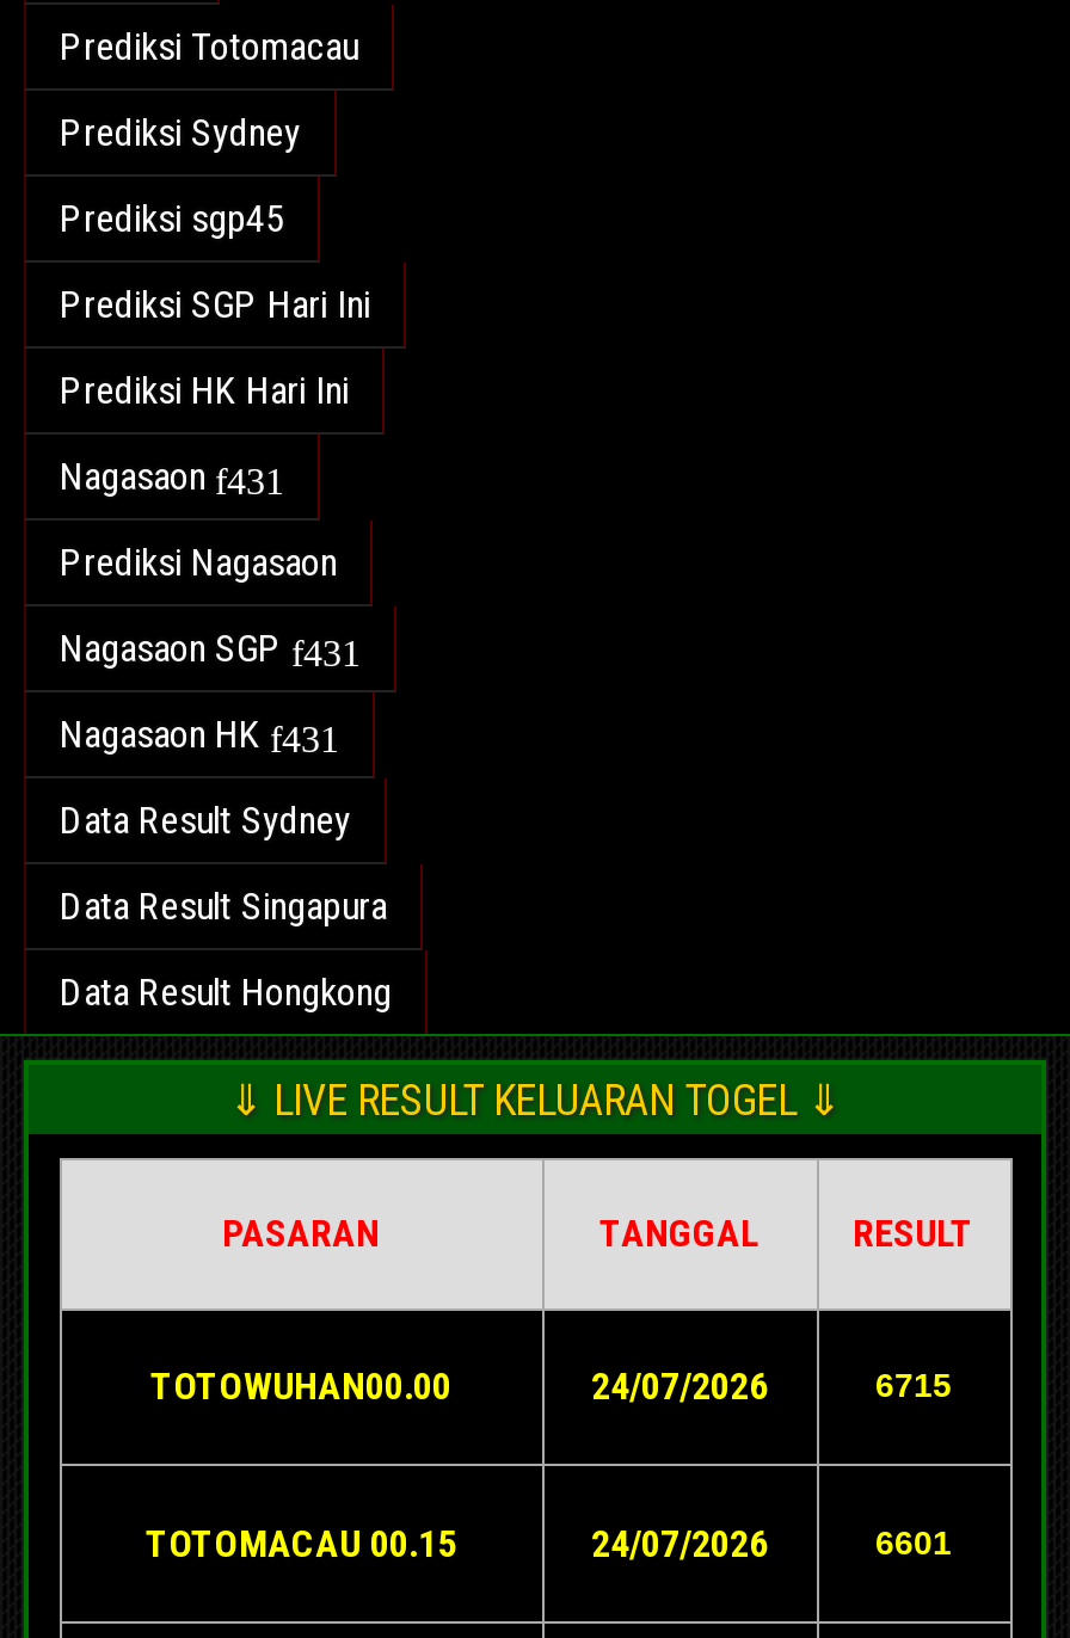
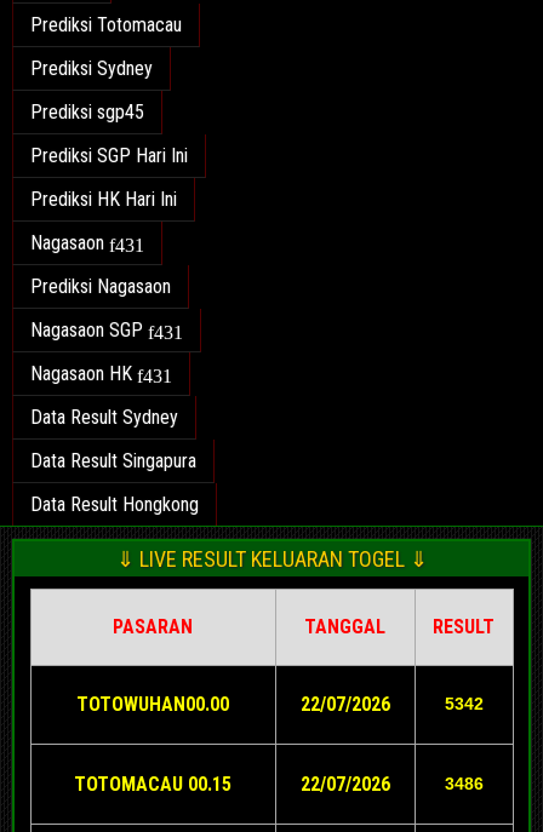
[591,1364,768,1409] 24/07/2026 -> [300,693,390,716] 22/07/2026
[875,1366,952,1404] 6715 -> [444,694,483,714] 5342
[591,1521,768,1567] 24/07/2026 -> [300,773,390,796] 22/07/2026
[875,1524,952,1562] 6601 -> [444,774,483,793] 3486

